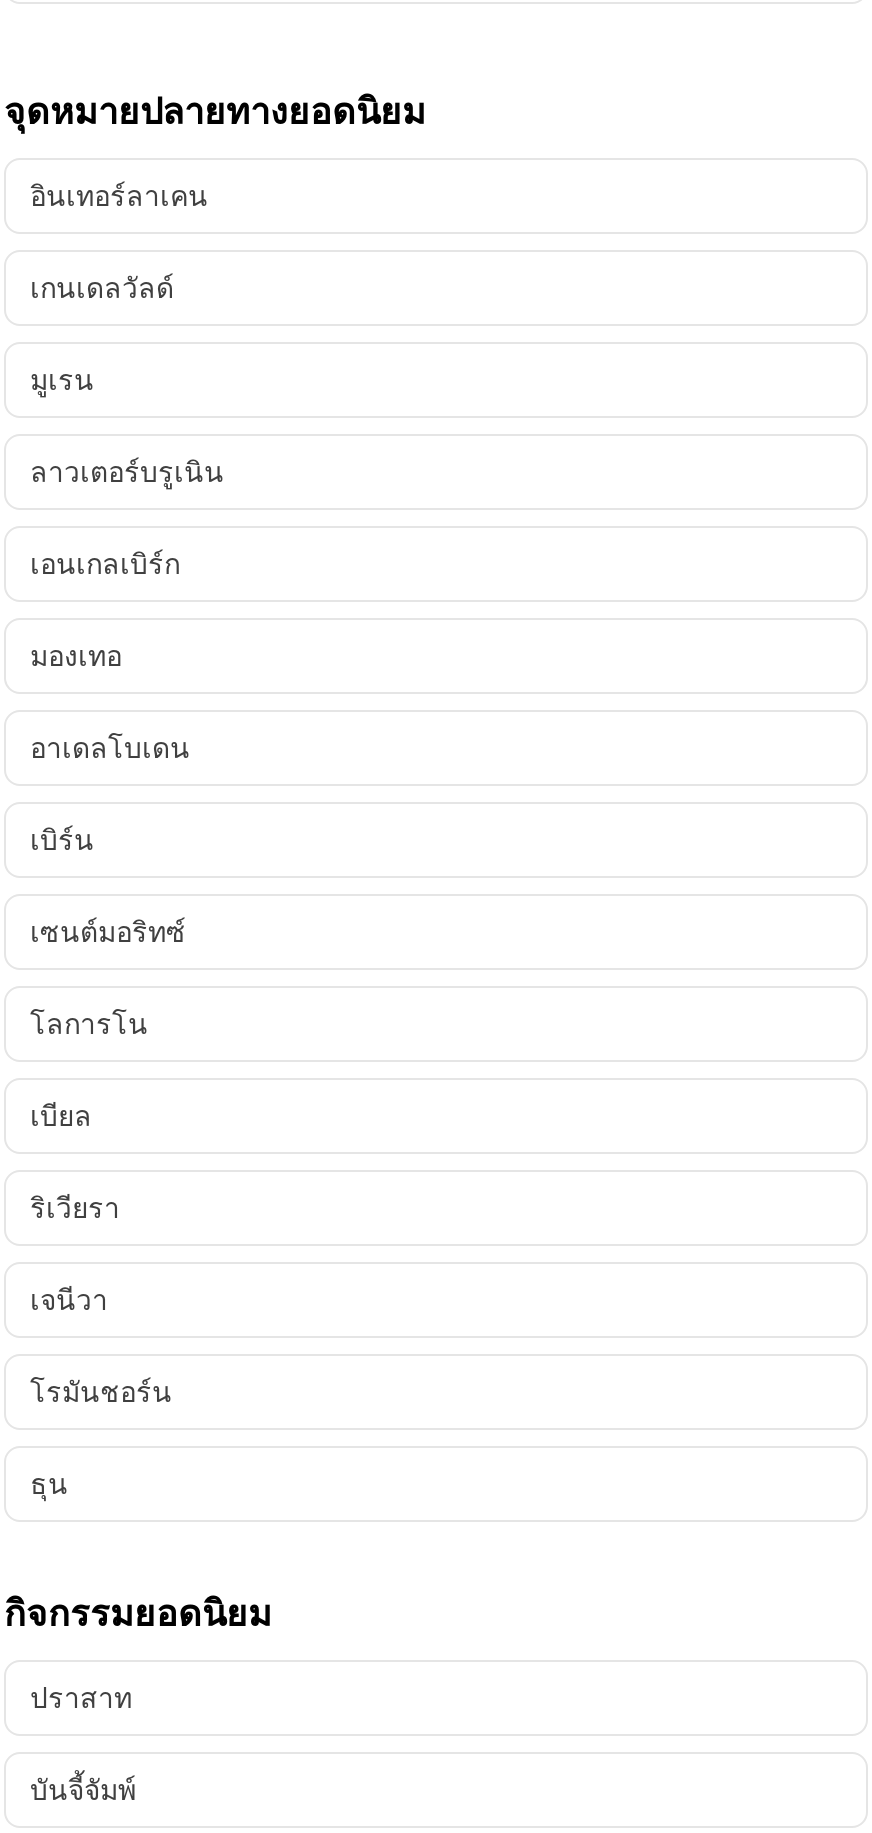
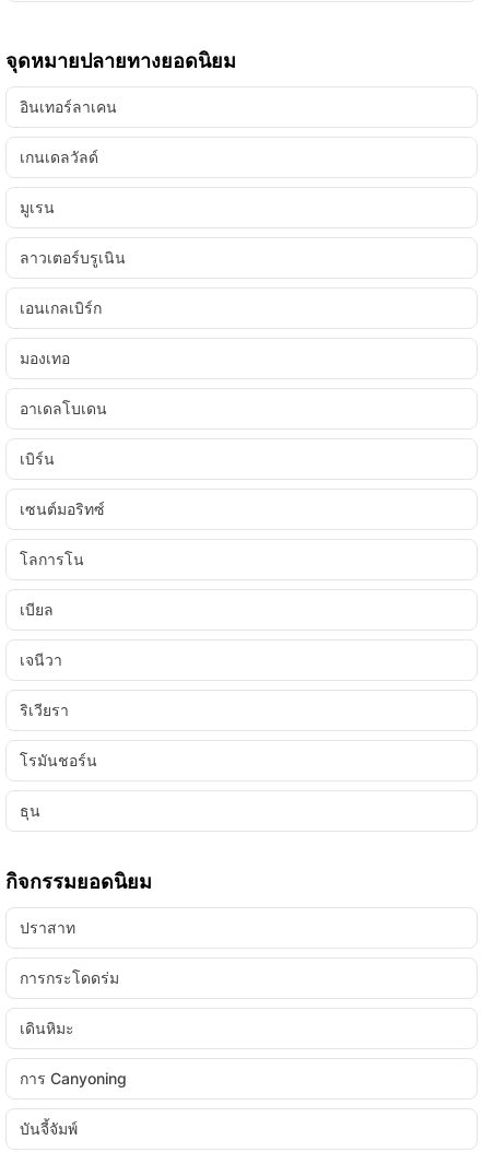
moved [30,1190,120,1224] -> [20,701,69,719]: ริเวียรา
moved [30,1282,108,1316] -> [20,650,62,669]: เจนีวา
none -> [20,968,127,1088] การกระโดดร่ม | เดินหิมะ | การ Canyoning

